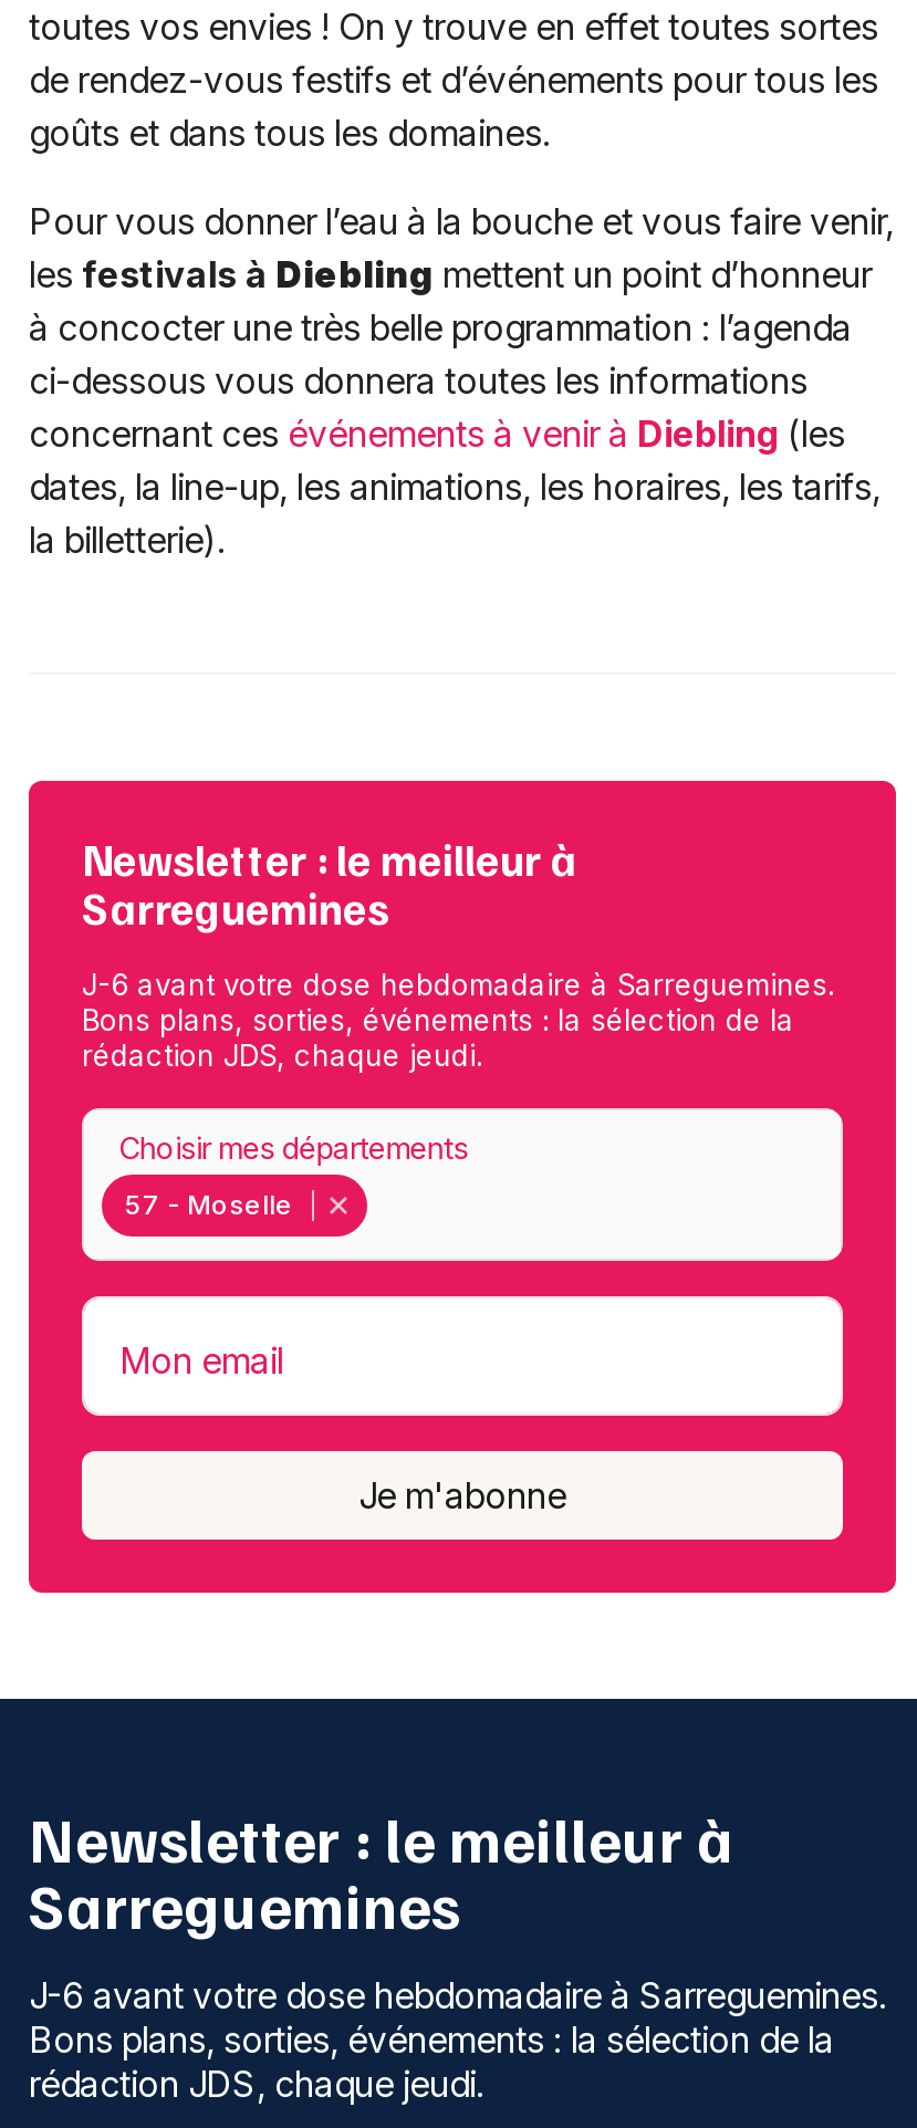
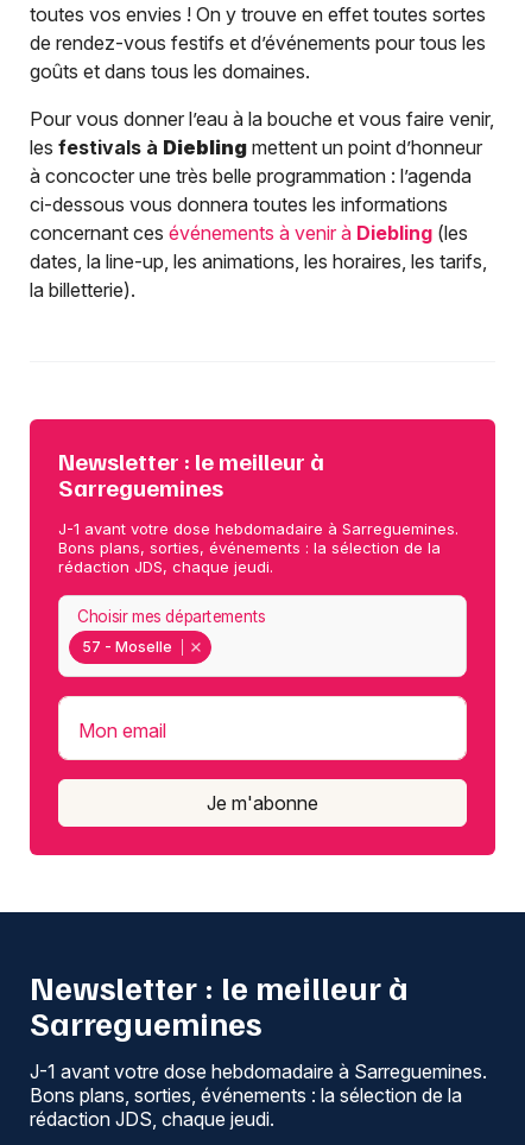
[82,968,834,1003] J-6 avant votre dose hebdomadaire à Sarreguemines. -> [58,520,458,539] J-1 avant votre dose hebdomadaire à Sarreguemines.
[29,1972,887,2017] J-6 avant votre dose hebdomadaire à Sarreguemines. -> [30,1059,487,1083] J-1 avant votre dose hebdomadaire à Sarreguemines.

